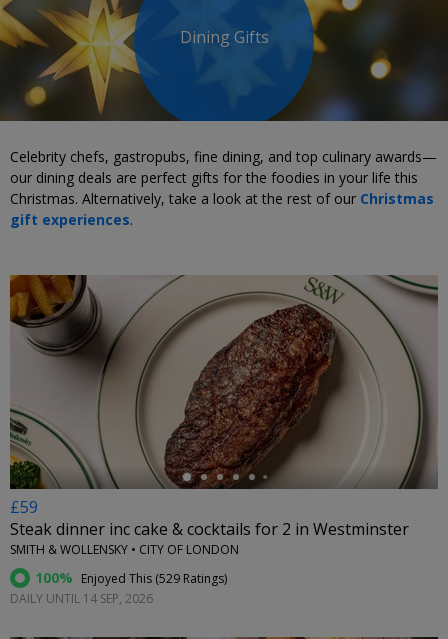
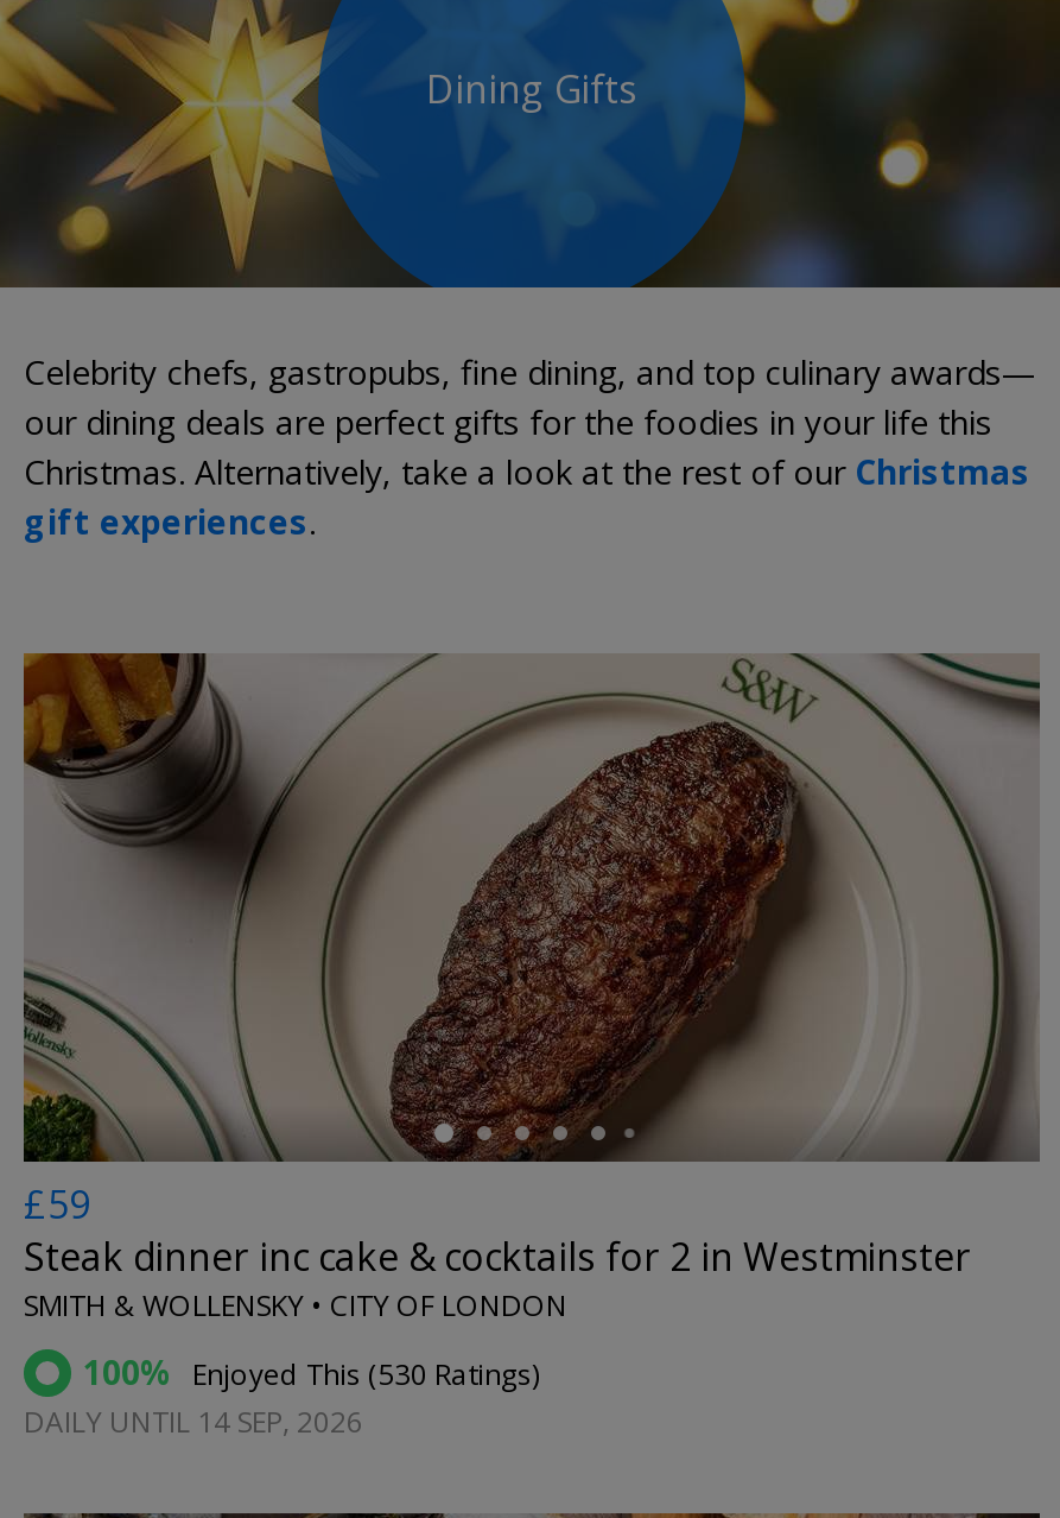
[35,568,227,587] 100% Enjoyed This (529 Ratings) -> [83,1350,539,1395] 100% Enjoyed This (530 Ratings)

